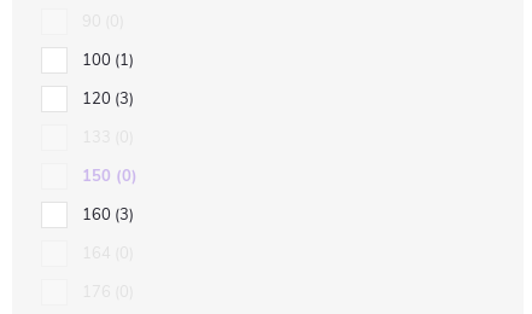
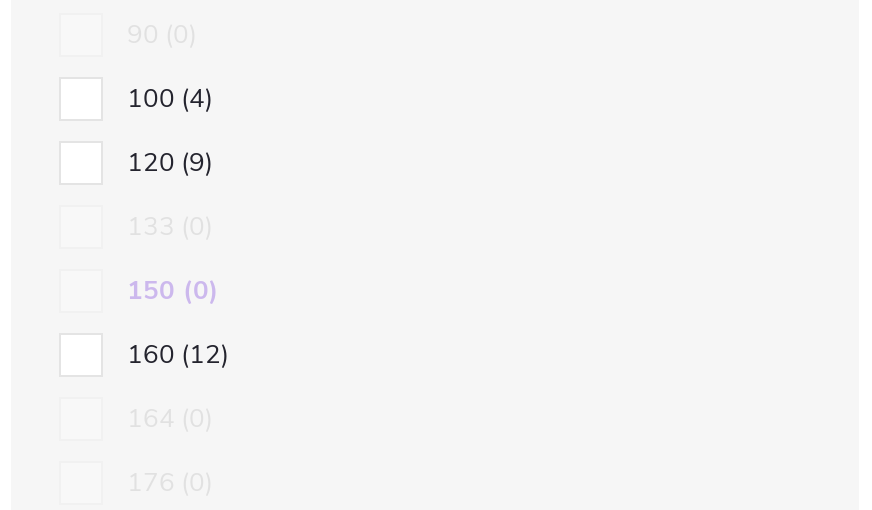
[82,50,129,71] 100 1 -> [127,81,205,117] 100 4
[82,88,129,110] 120 3 -> [127,145,205,181] 120 9
[82,204,129,226] 160 3 -> [127,337,221,373] 160 12

